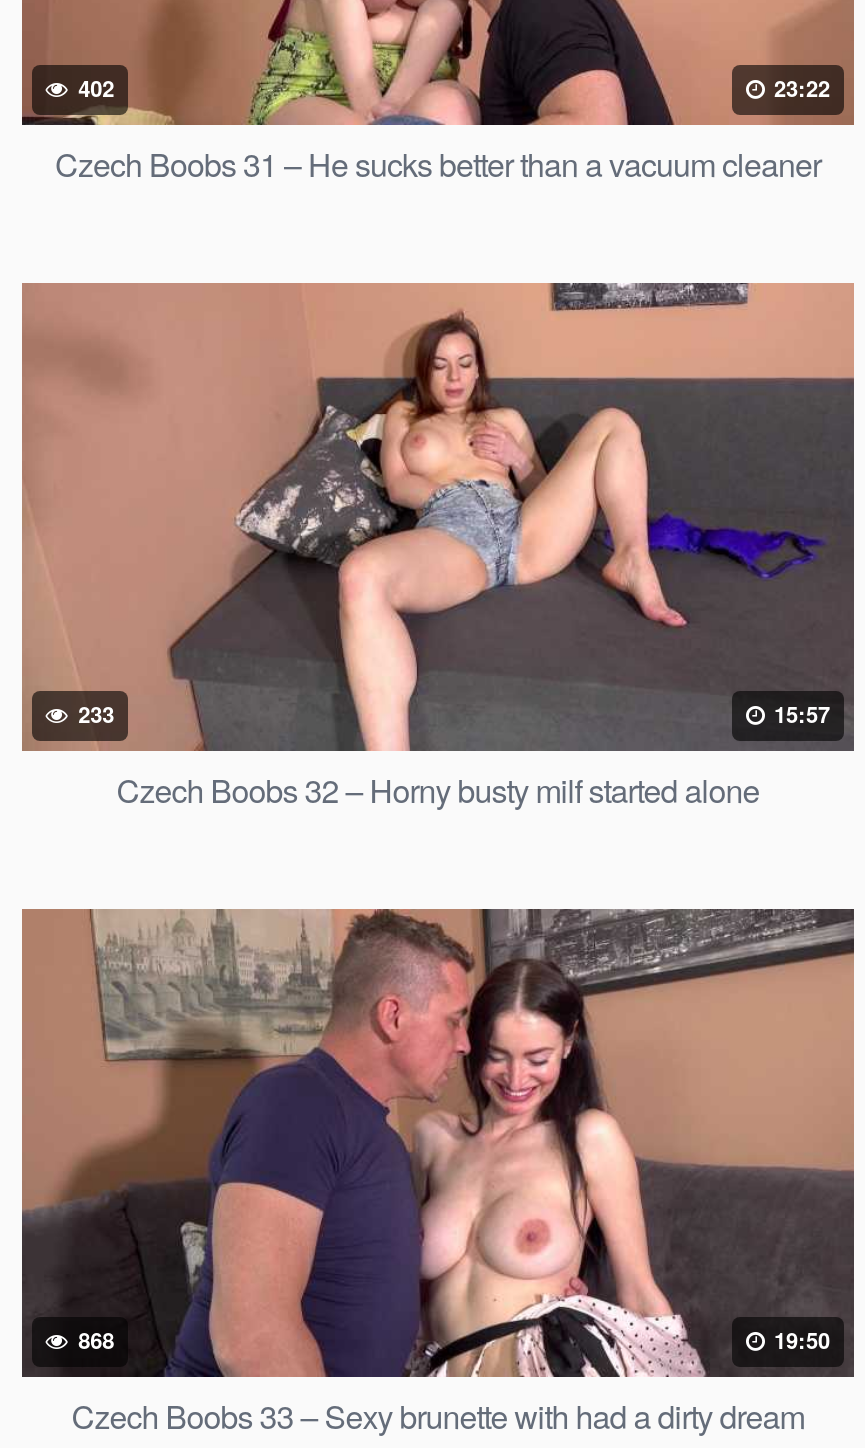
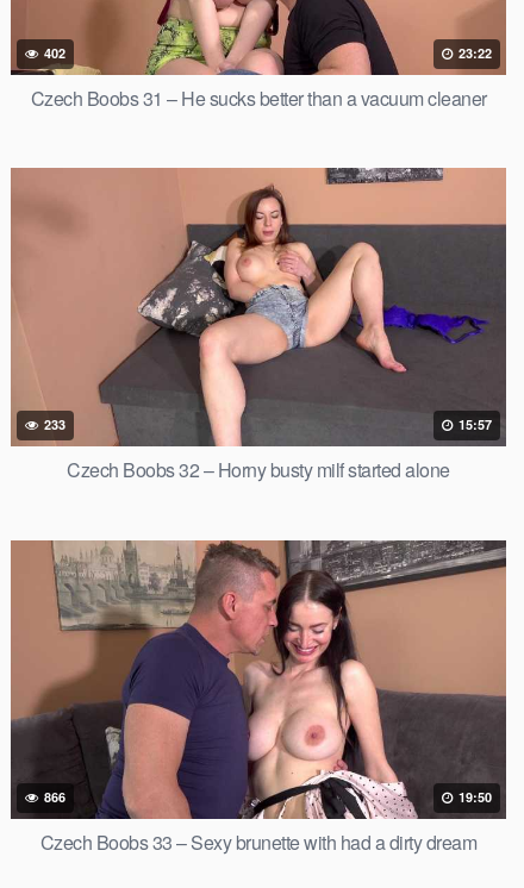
[72,1324,114,1354] 868 -> [41,788,66,806] 866

